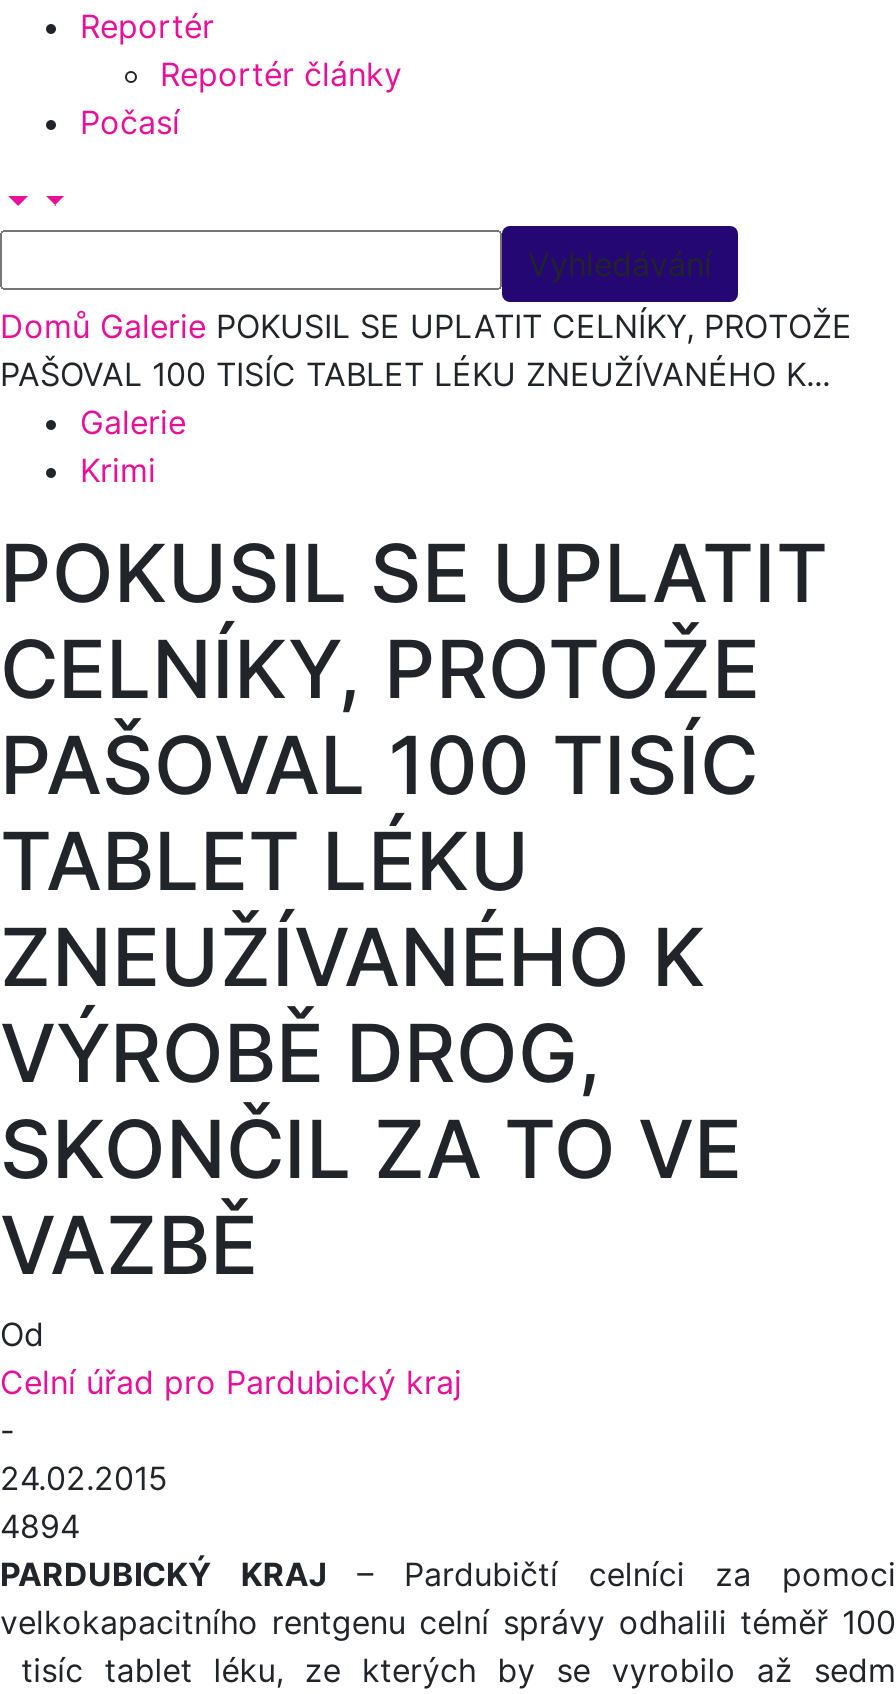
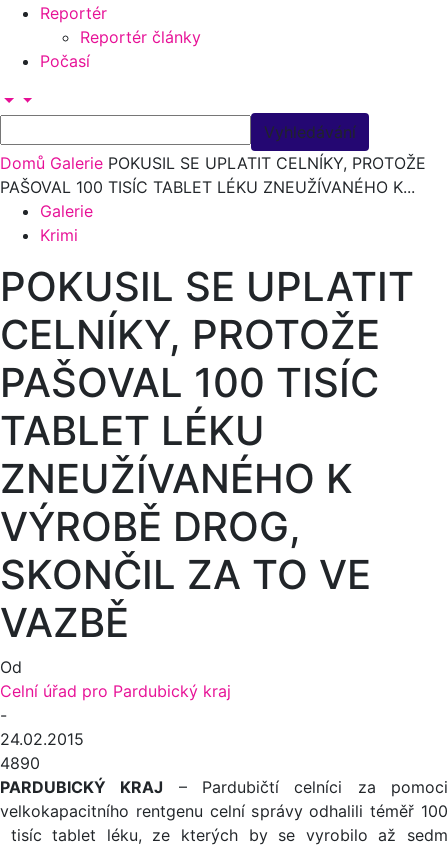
[0,1506,80,1546] 4894 -> [0,753,40,773] 4890

